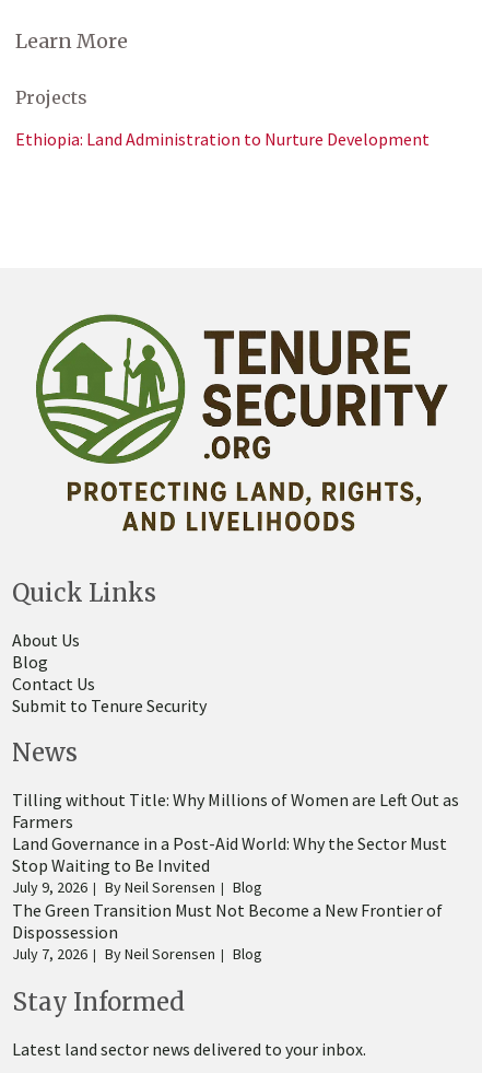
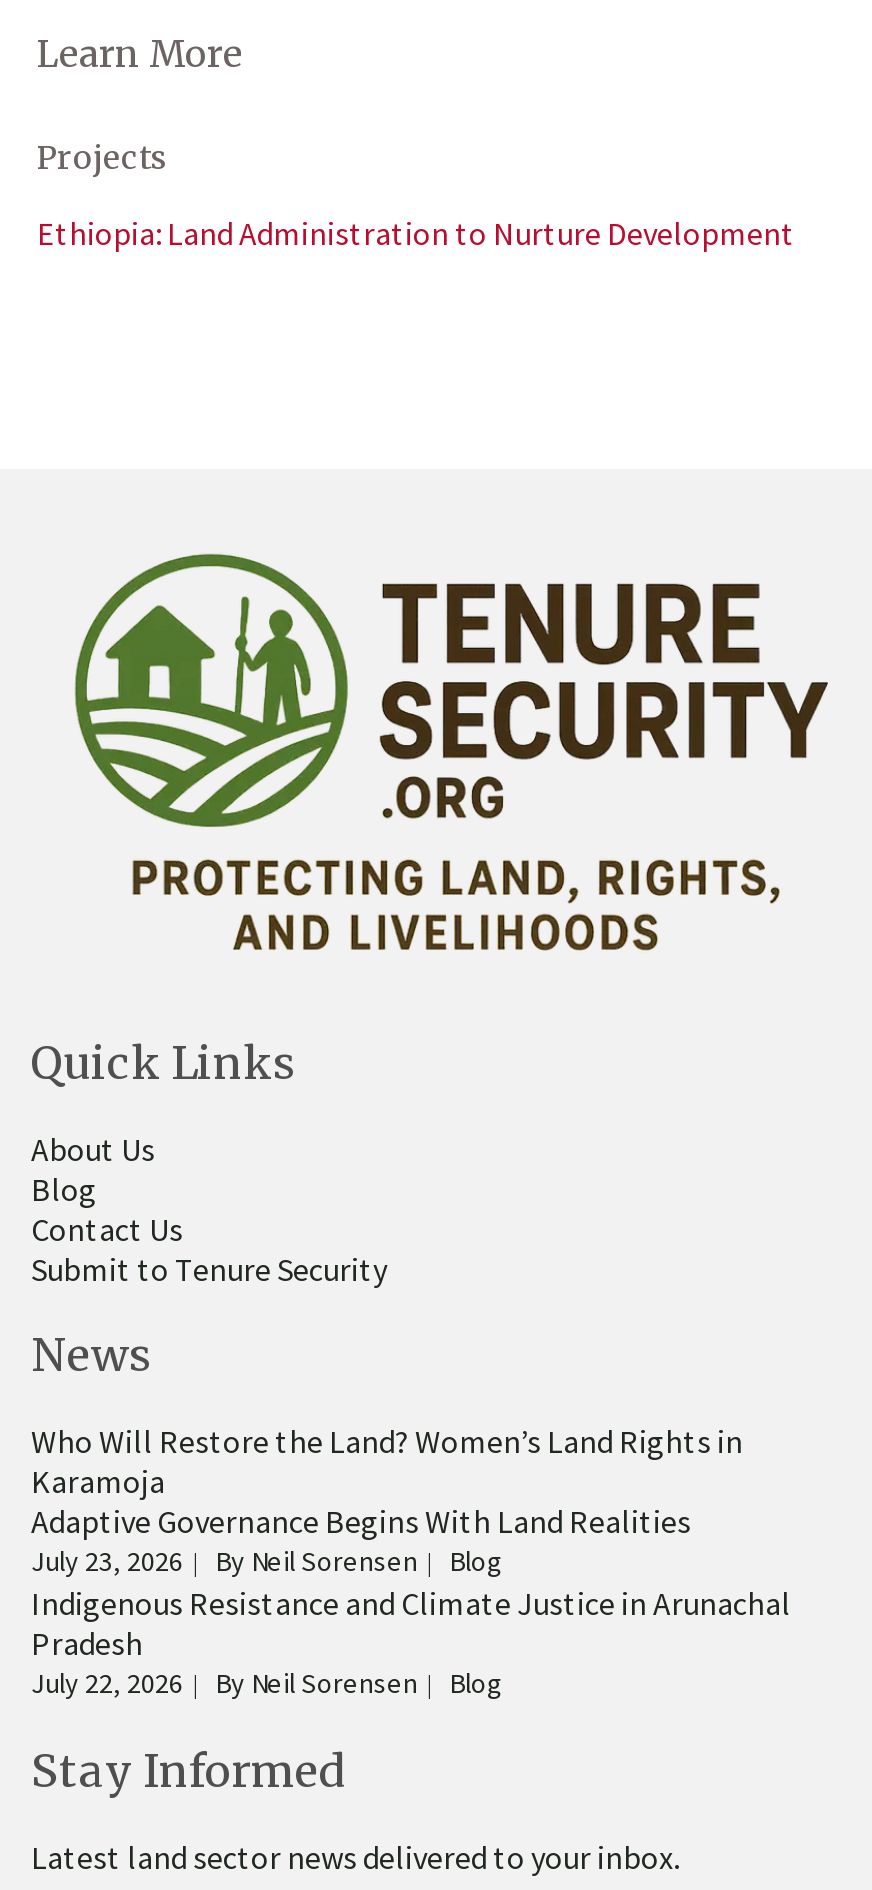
[12,789,459,897] Tilling without Title: Why Millions of Women are Left Out as | Farmers | Land Governance in a Post-Aid World: Why the Sector Must | Stop Waiting to Be Invited | July 9, 2026 -> [31,1422,743,1580] Who Will Restore the Land? Women’s Land Rights in | Karamoja | Adaptive Governance Begins With Land Realities | July 23, 2026
[12,899,443,964] The Green Transition Must Not Become a New Frontier of | Dispossession | July 7, 2026 -> [31,1584,791,1702] Indigenous Resistance and Climate Justice in Arunachal | Pradesh | July 22, 2026

